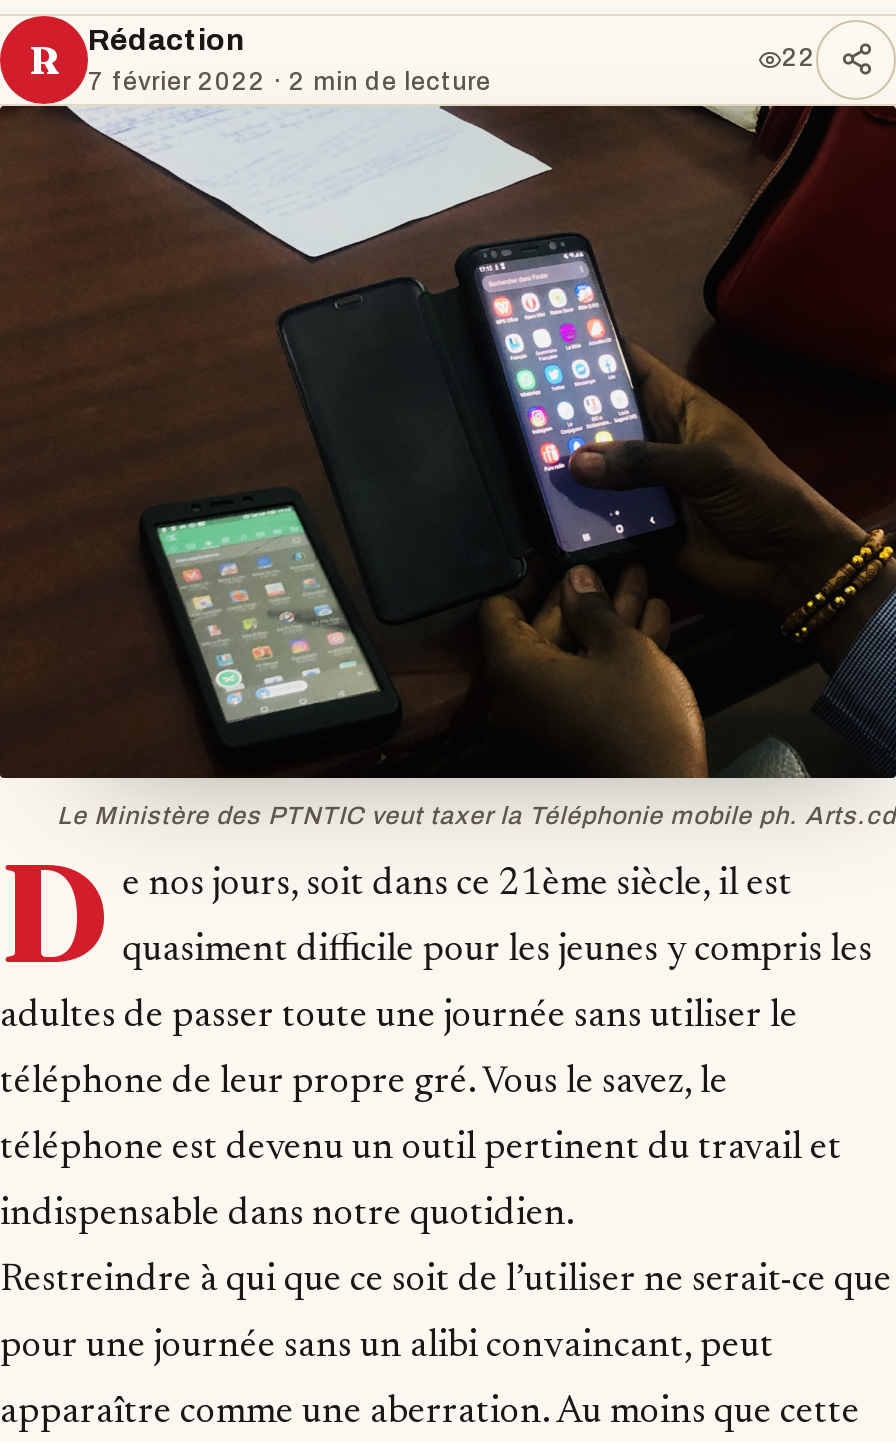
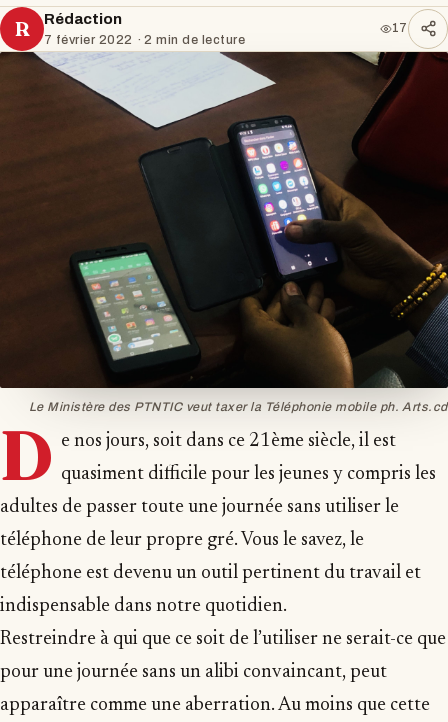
[782,45,816,73] 22 -> [392,21,408,35] 17

